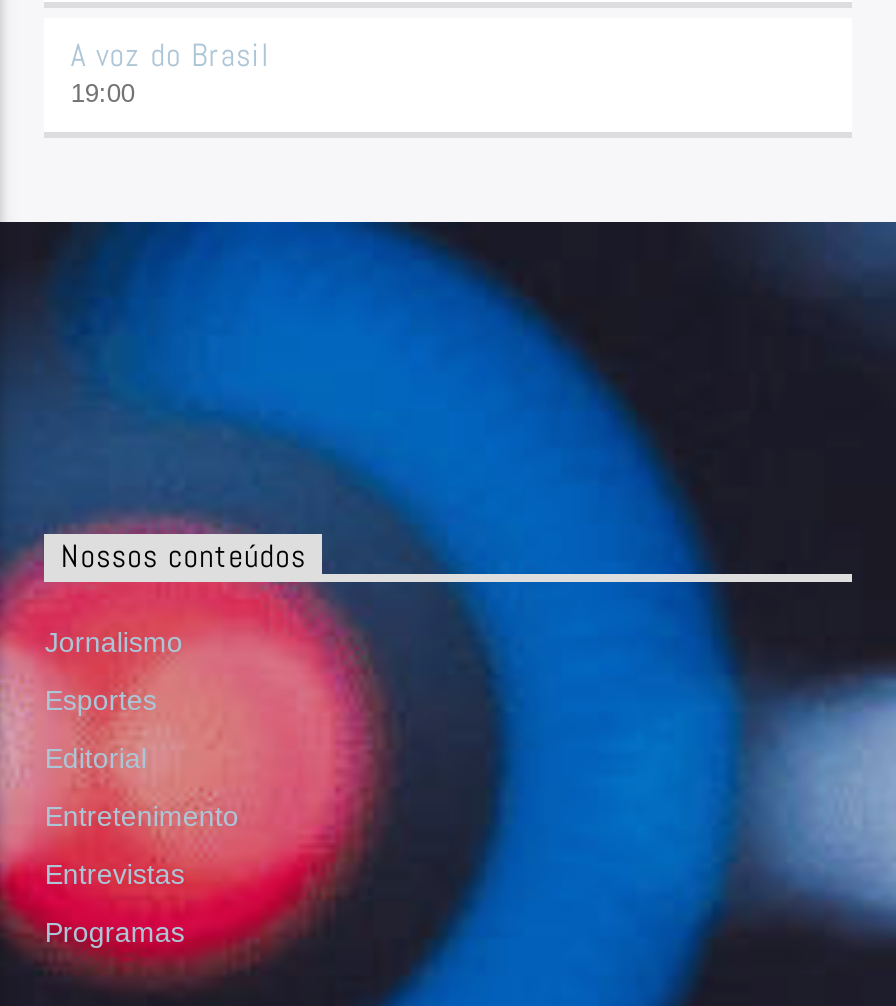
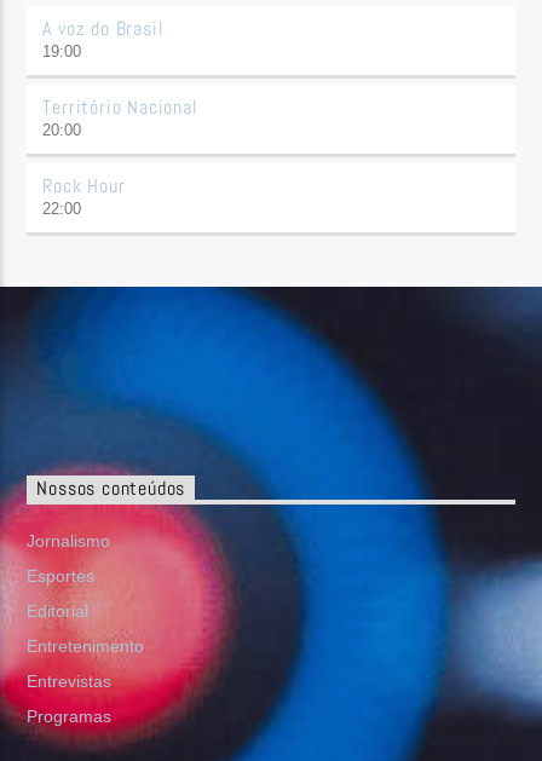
none -> [43,95,198,218] Território Nacional | 20:00 | Rock Hour | 22:00

